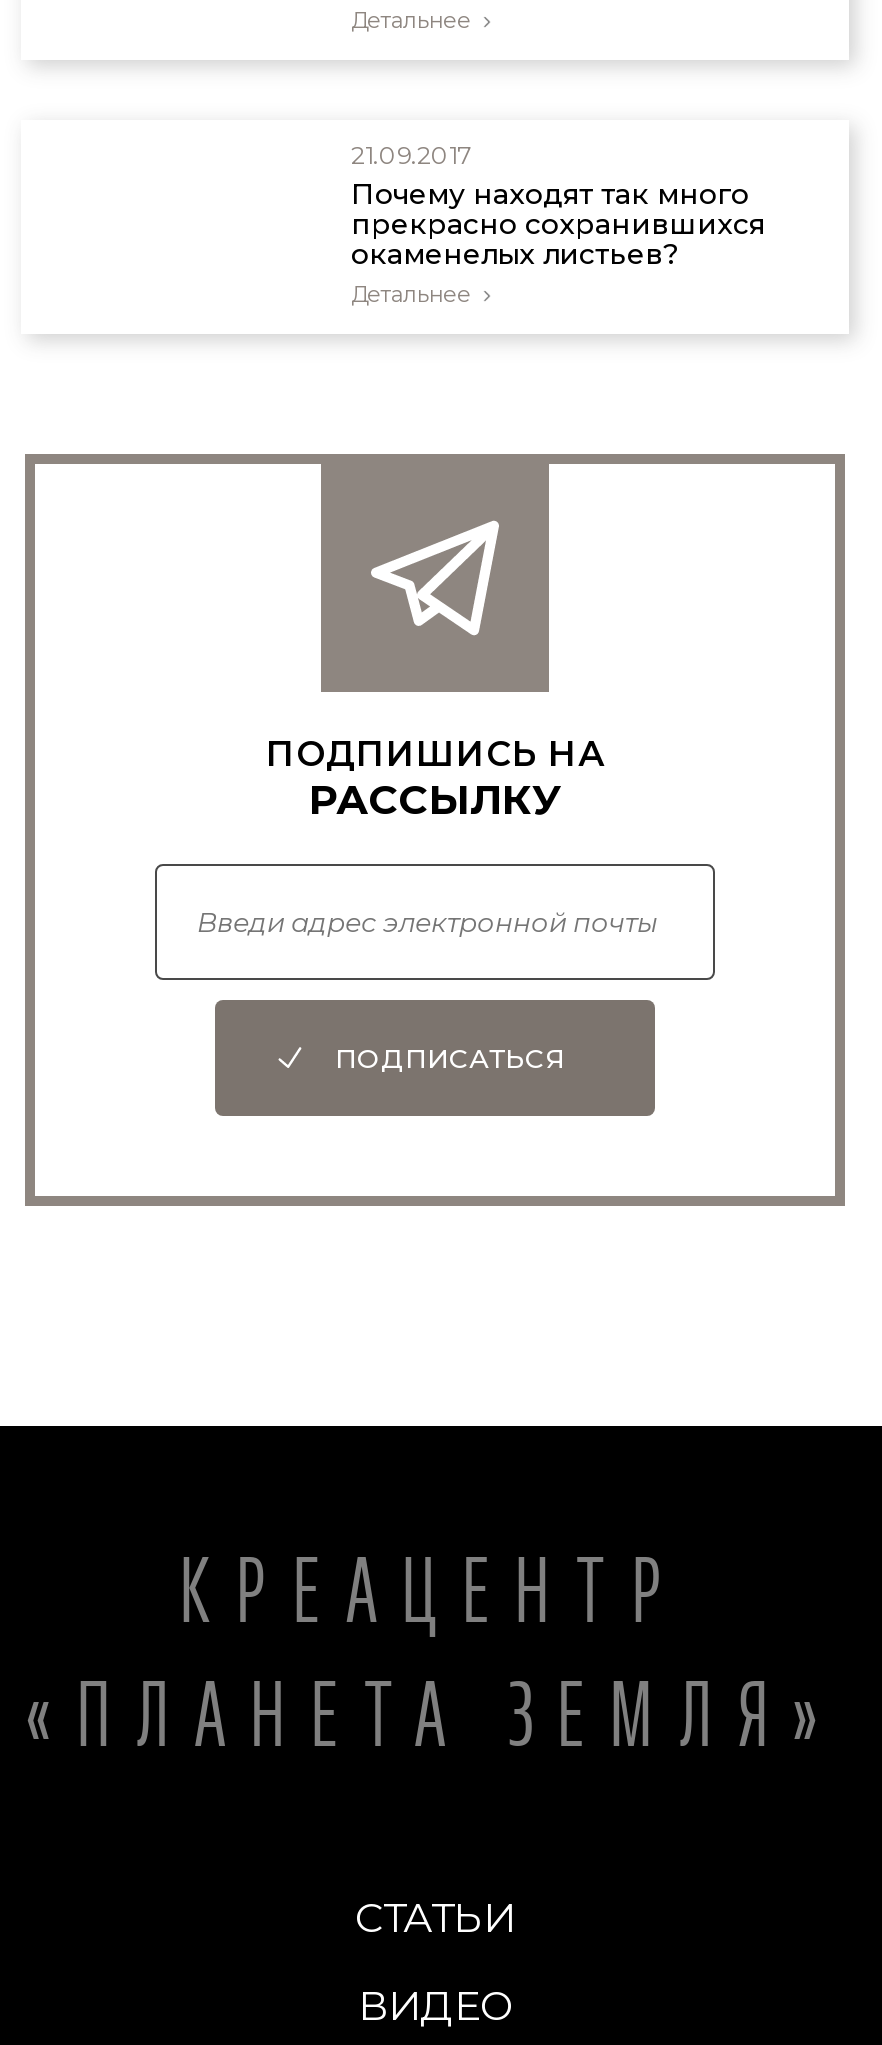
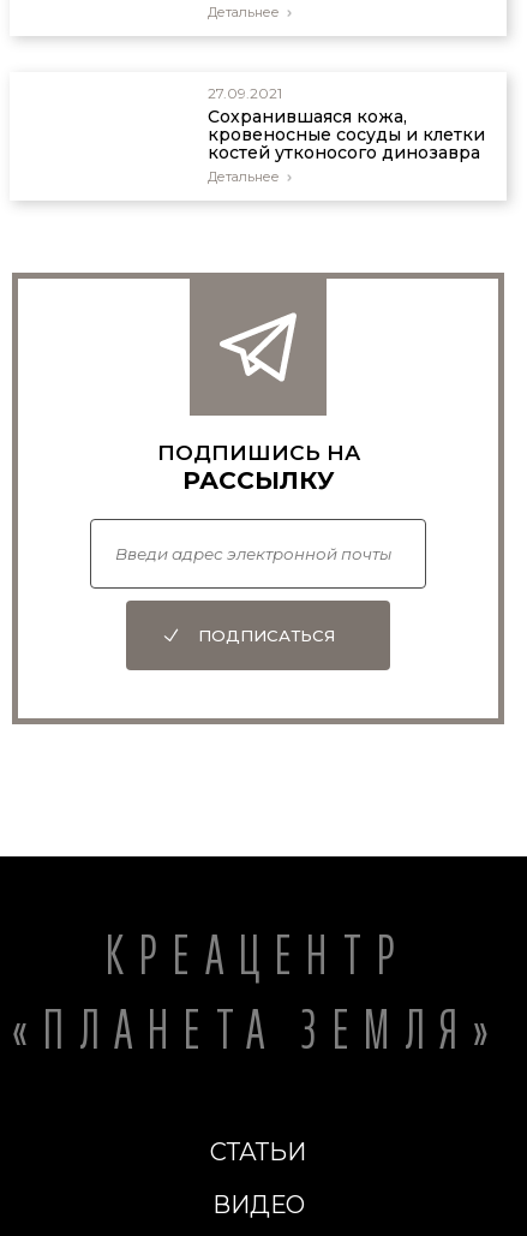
[351,140,765,272] 21.09.2017 | Почему находят так много | прекрасно сохранившихся | окаменелых листьев? -> [208,84,485,163] 27.09.2021 | Сохранившаяся кожа, | кровеносные сосуды и клетки | костей утконосого динозавра

